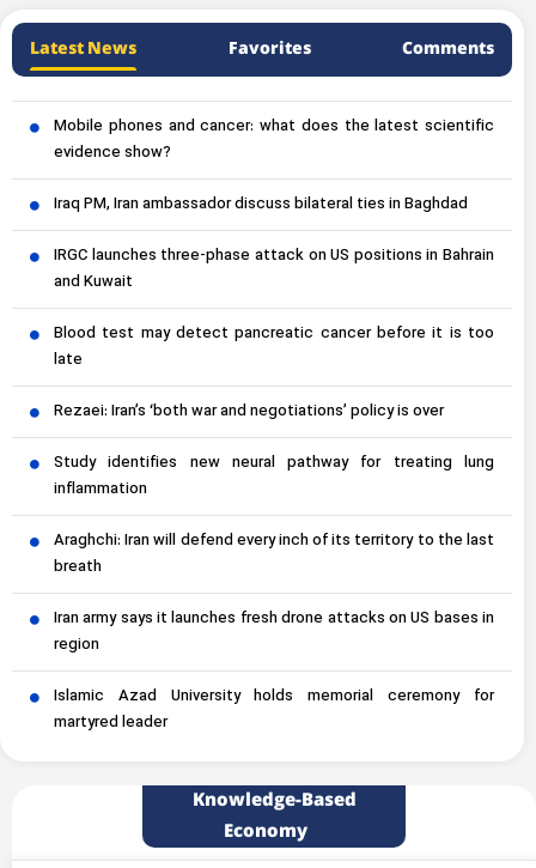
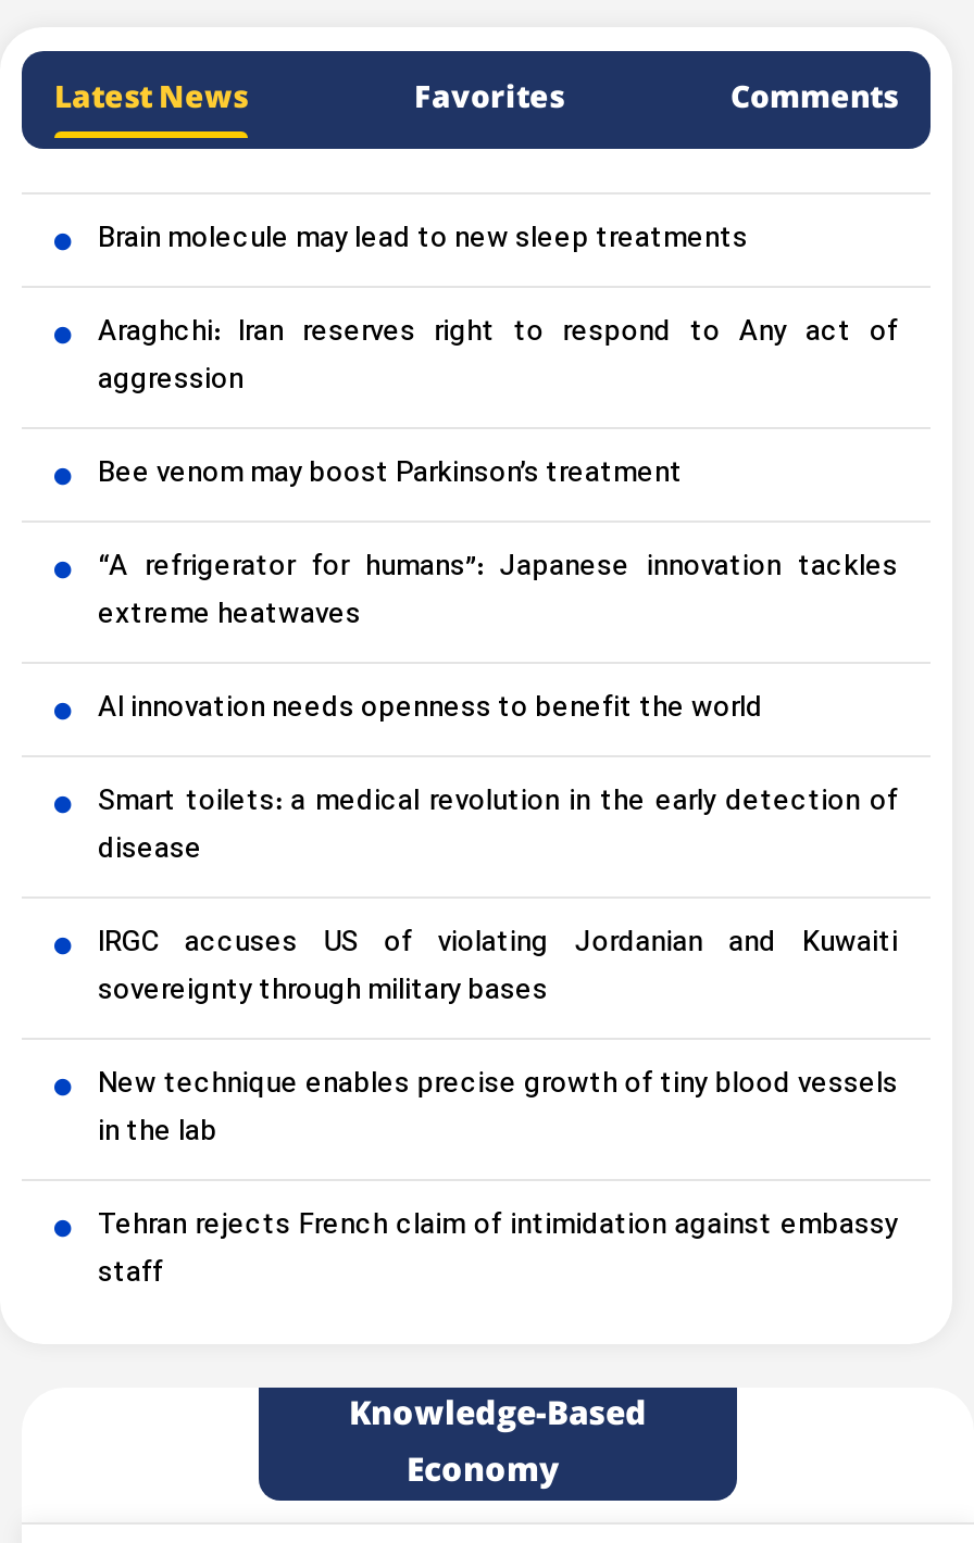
[54,115,494,165] Mobile phones and cancer: what does the latest scientific | evidence show? -> [98,218,748,261] Brain molecule may lead to new sleep treatments
[54,193,468,216] Iraq PM, Iran ambassador discuss bilateral ties in Baghdad -> [98,311,898,403] Araghchi: Iran reserves right to respond to Any act of | aggression
[54,244,494,294] IRGC launches three-phase attack on US positions in Bahrain | and Kuwait -> [98,453,683,496] Bee venom may boost Parkinson’s treatment
[54,322,494,372] Blood test may detect pancreatic cancer before it is too | late -> [98,546,898,637] “A refrigerator for humans”: Japanese innovation tackles | extreme heatwaves
[54,400,444,424] Rezaei: Iran’s ‘both war and negotiations’ policy is over -> [98,687,763,731] AI innovation needs openness to benefit the world
[54,451,494,501] Study identifies new neural pathway for treating lung | inflammation -> [98,781,898,872] Smart toilets: a medical revolution in the early detection of | disease
[54,529,494,579] Araghchi: Iran will defend every inch of its territory to the last | breath -> [98,922,898,1013] IRGC accuses US of violating Jordanian and Kuwaiti | sovereignty through military bases
[54,607,494,657] Iran army says it launches fresh drone attacks on US bases in | region -> [98,1063,898,1155] New technique enables precise growth of tiny blood vessels | in the lab
[54,685,494,735] Islamic Azad University holds memorial ceremony for | martyred leader -> [98,1205,898,1296] Tehran rejects French claim of intimidation against embassy | staff

